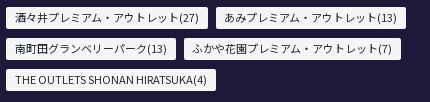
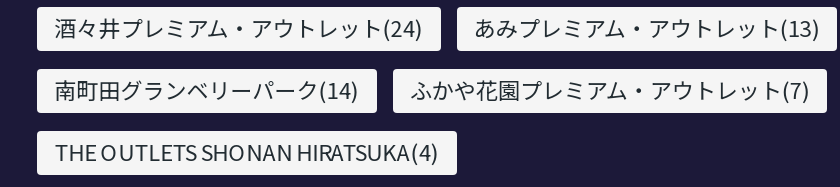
[15,8,199,24] 酒々井プレミアム・アウトレット(27) -> [55,10,423,42] 酒々井プレミアム・アウトレット(24)
[15,39,167,55] 南町田グランベリーパーク(13) -> [55,72,359,104] 南町田グランベリーパーク(14)

